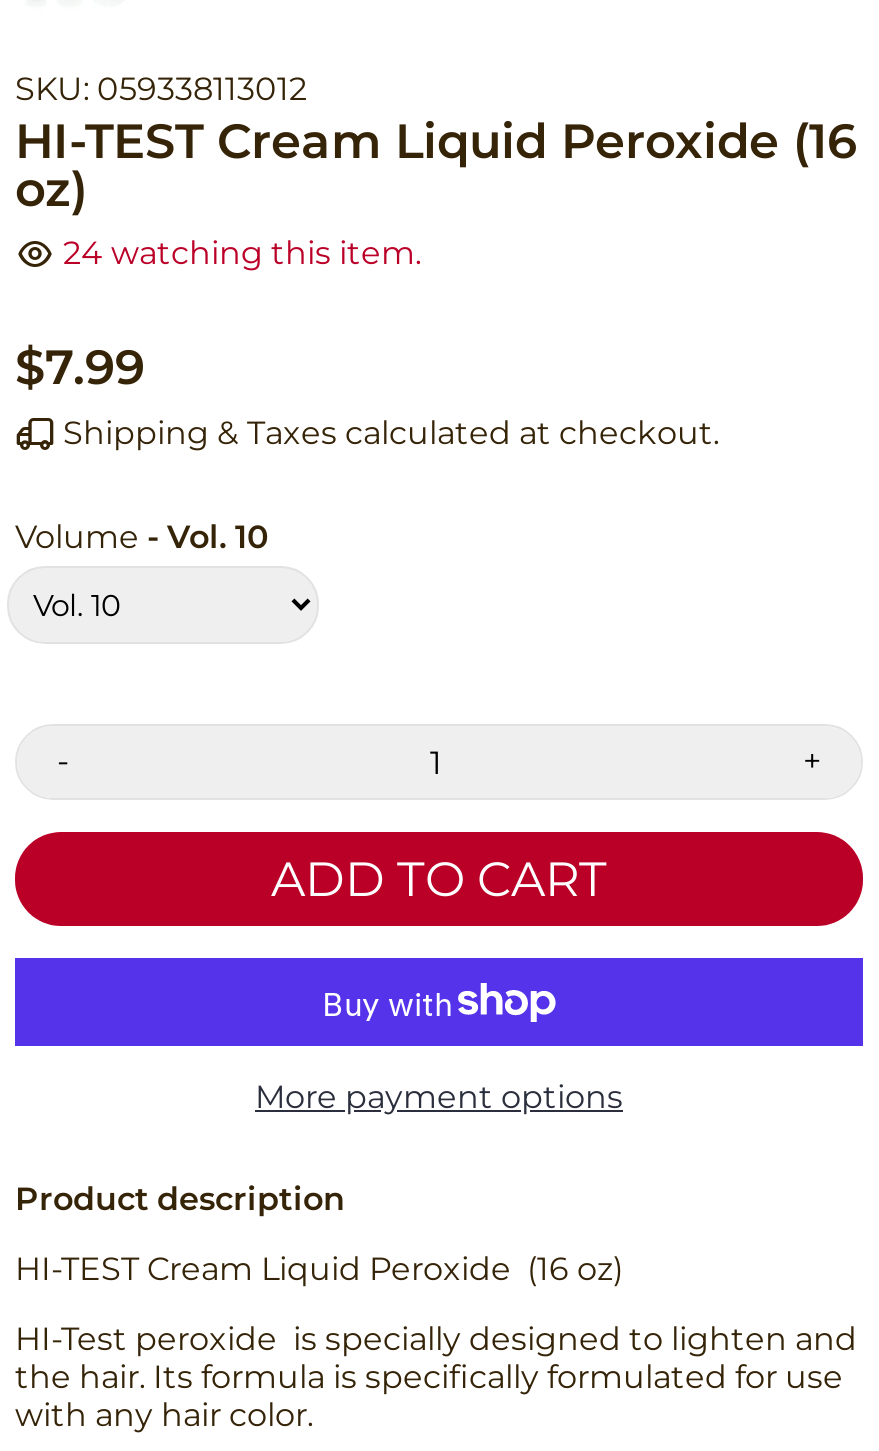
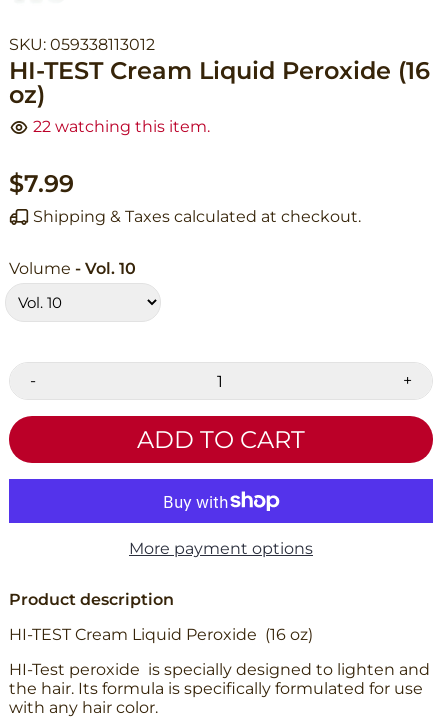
[63,234,421,272] 24 watching this item. -> [33,117,210,136] 22 watching this item.

